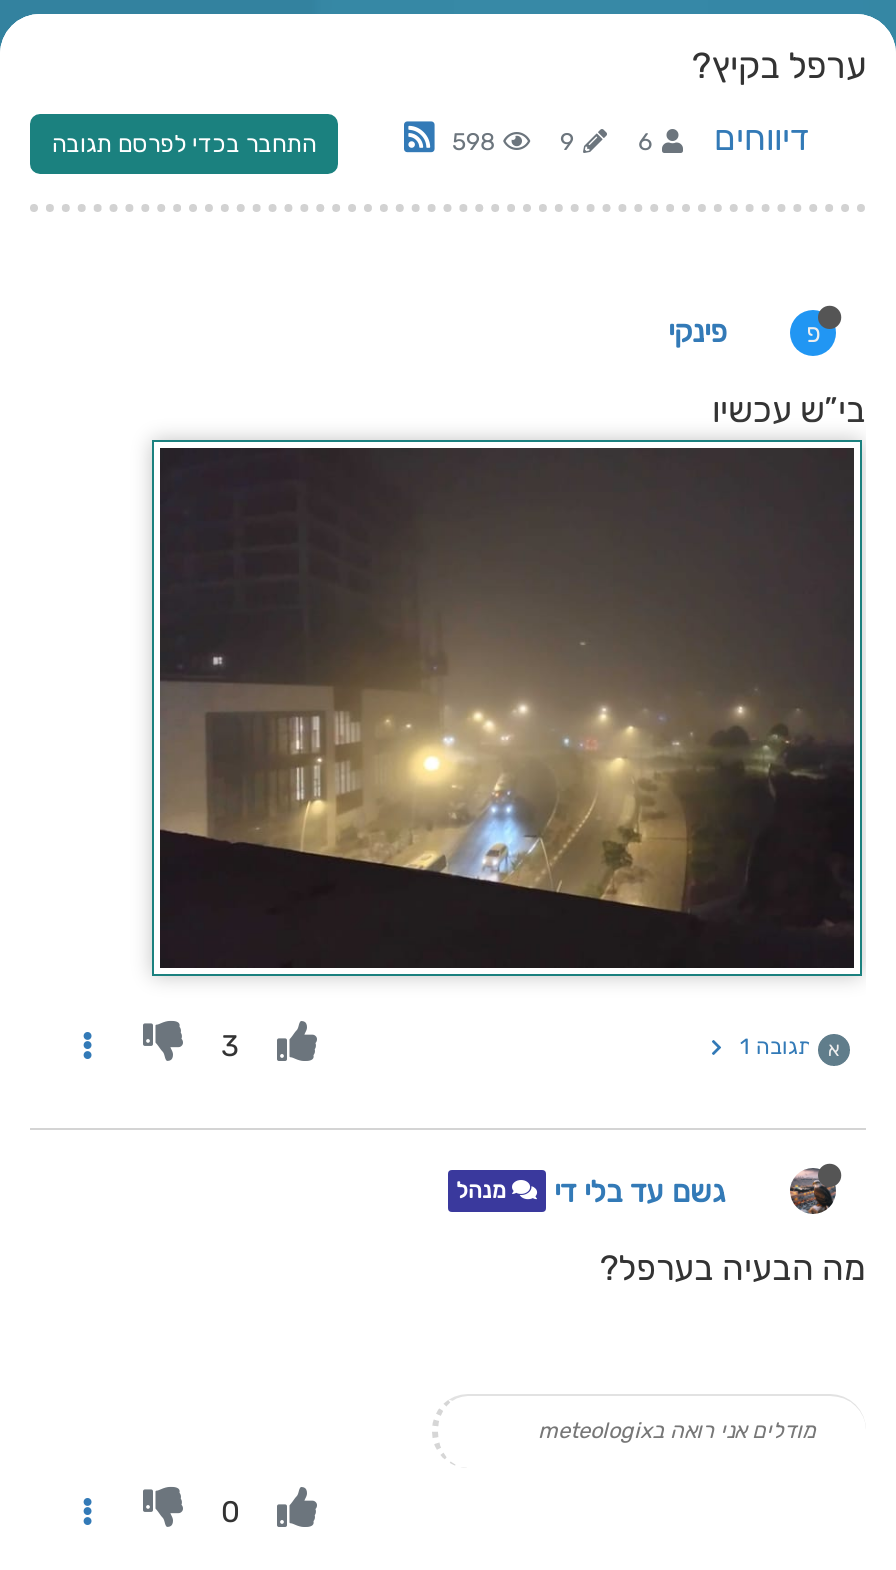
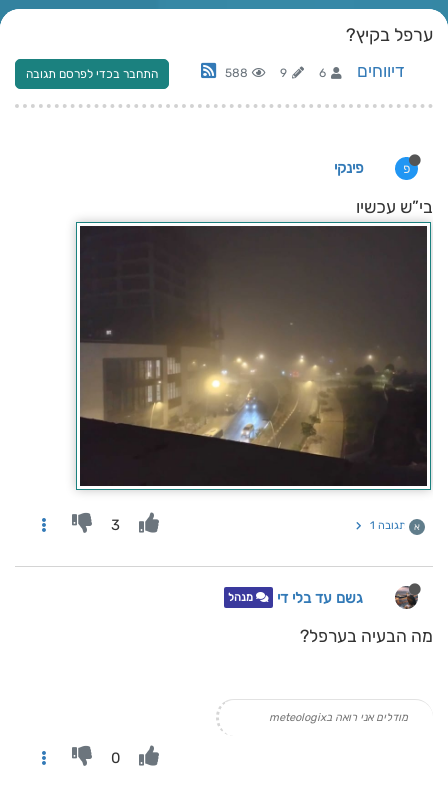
[452,128,496,156] 598 -> [225,66,248,80] 588

